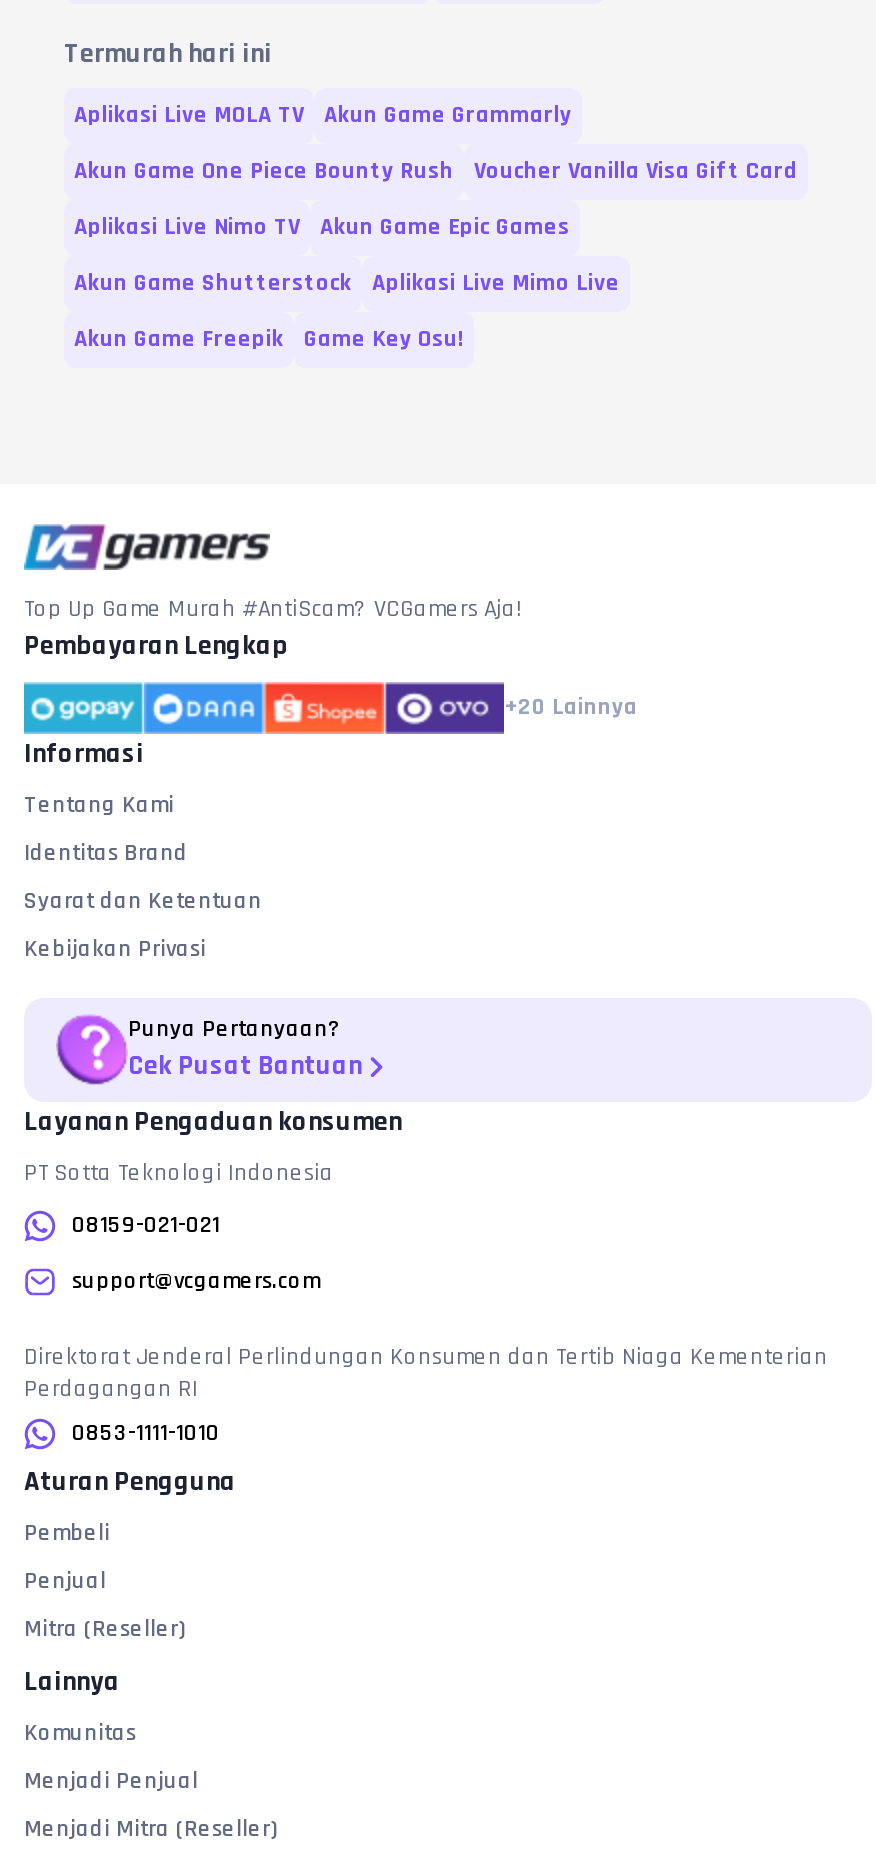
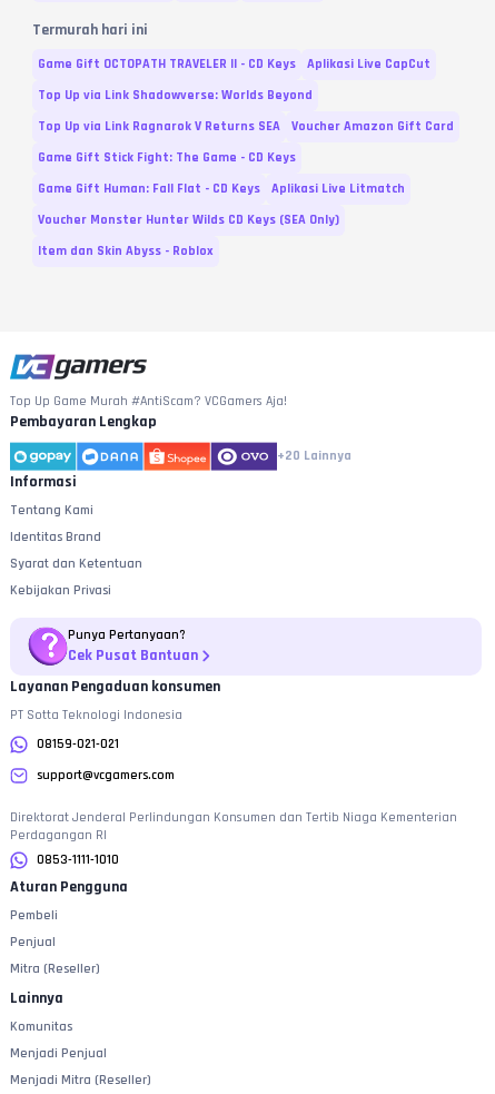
[74,100,798,354] Aplikasi Live MOLA TV | Akun Game Grammarly | Akun Game One Piece Bounty Rush | Voucher Vanilla Visa Gift Card | Aplikasi Live Nimo TV | Akun Game Epic Games | Akun Game Shutterstock | Aplikasi Live Mimo Live | Akun Game Freepik | Game Key Osu! -> [38,56,454,259] Game Gift OCTOPATH TRAVELER II - CD Keys | Aplikasi Live CapCut | Top Up via Link Shadowverse: Worlds Beyond | Top Up via Link Ragnarok V Returns SEA | Voucher Amazon Gift Card | Game Gift Stick Fight: The Game - CD Keys | Game Gift Human: Fall Flat - CD Keys | Aplikasi Live Litmatch | Voucher Monster Hunter Wilds CD Keys (SEA Only) | Item dan Skin Abyss - Roblox

